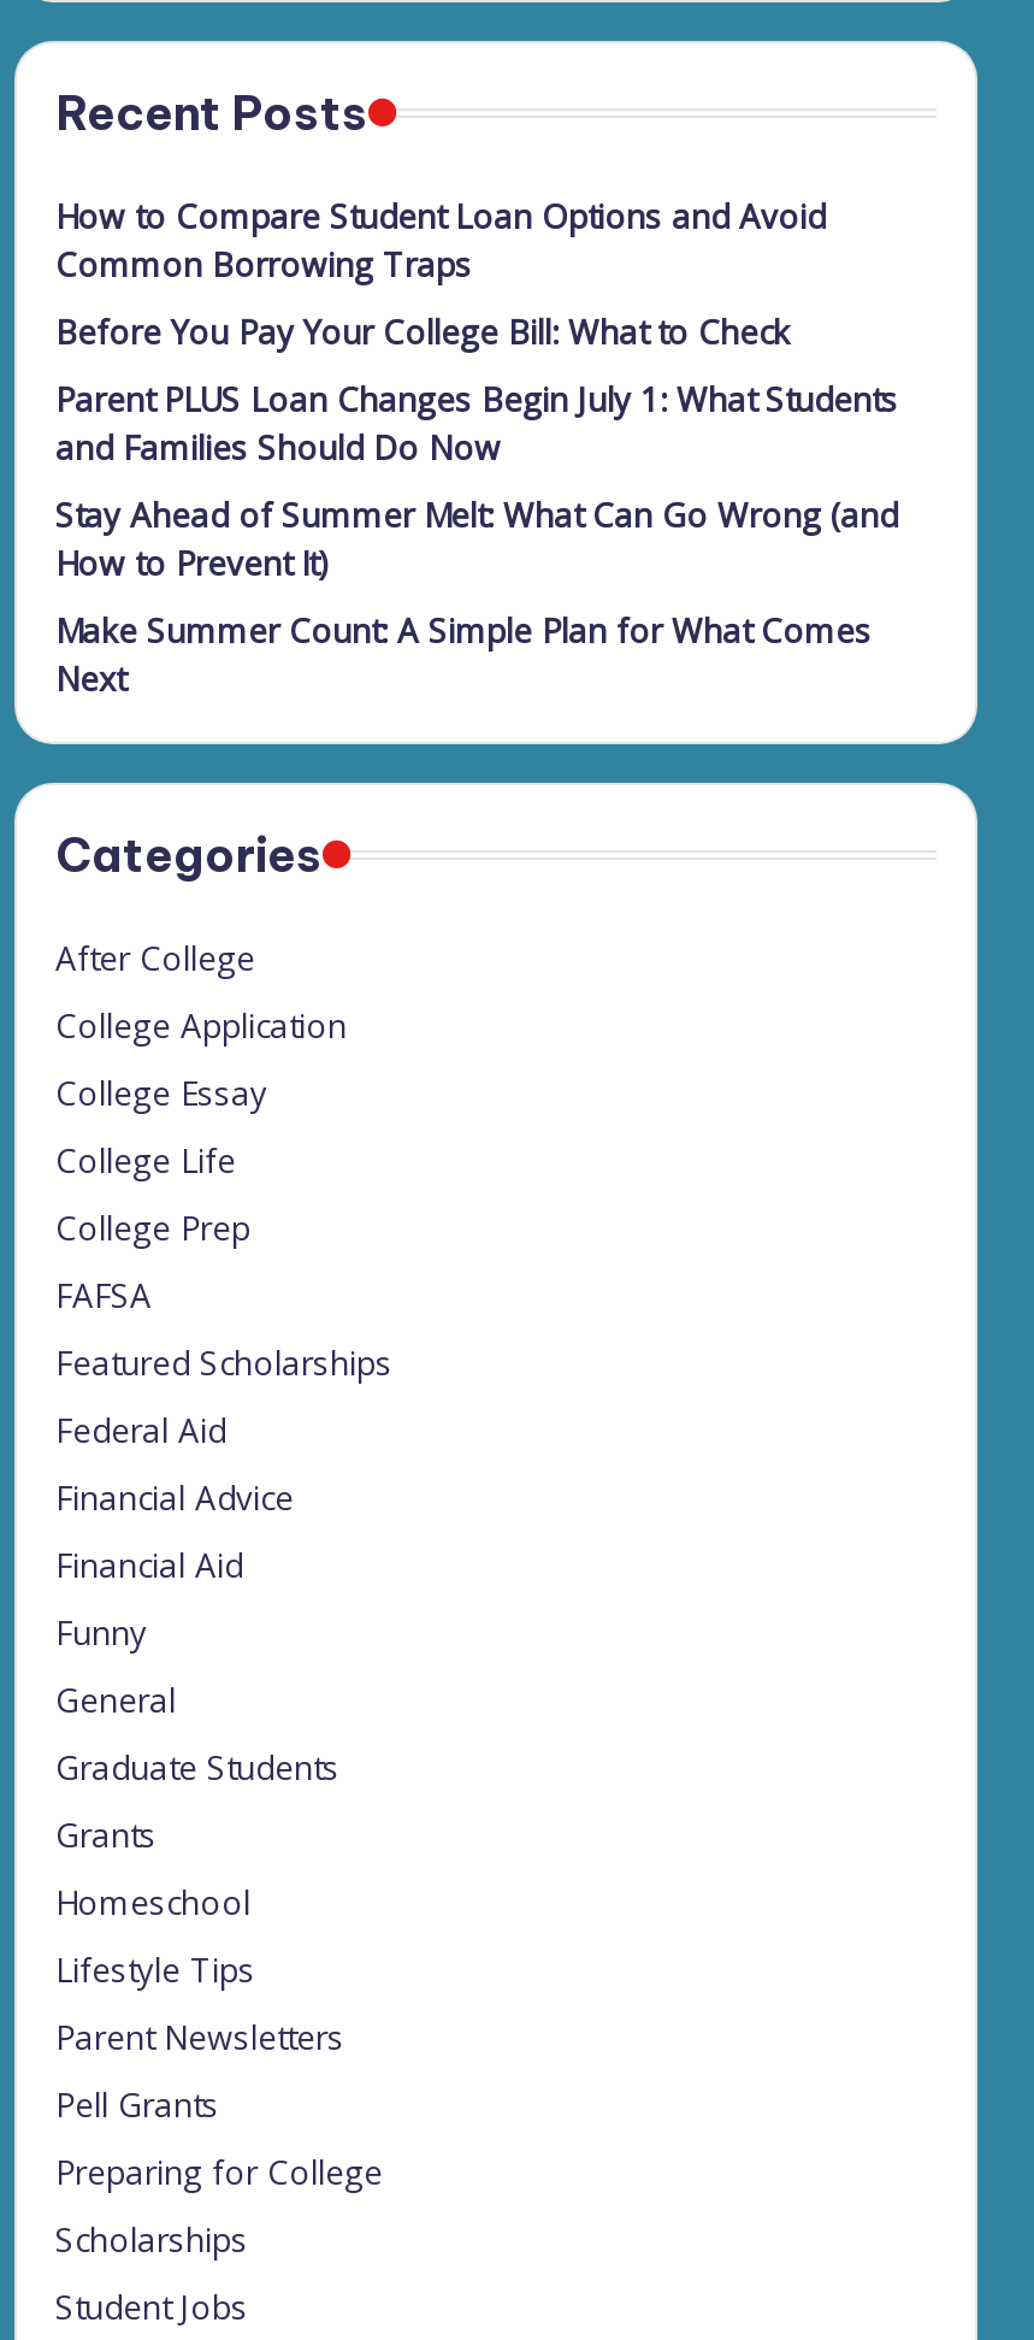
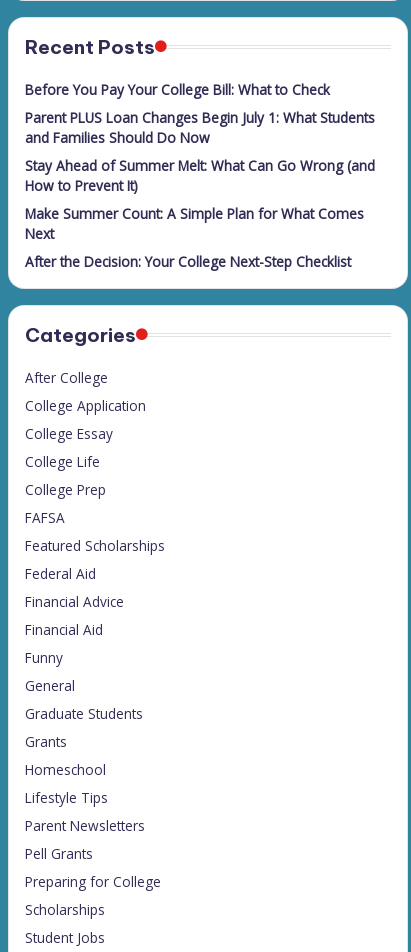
[55,193,826,287] How to Compare Student Loan Options and Avoid | Common Borrowing Traps -> none
moved [55,309,898,701] -> [25,80,375,243]: Before You Pay Your College Bill: What to Check | Parent PLUS Loan Changes Begin July 1: What Students | and Families Should Do Now | Stay Ahead of Summer Melt: What Can Go Wrong (and | How to Prevent It) | Make Summer Count: A Simple Plan for What Comes | Next
none -> [25,252,351,271] After the Decision: Your College Next-Step Checklist

